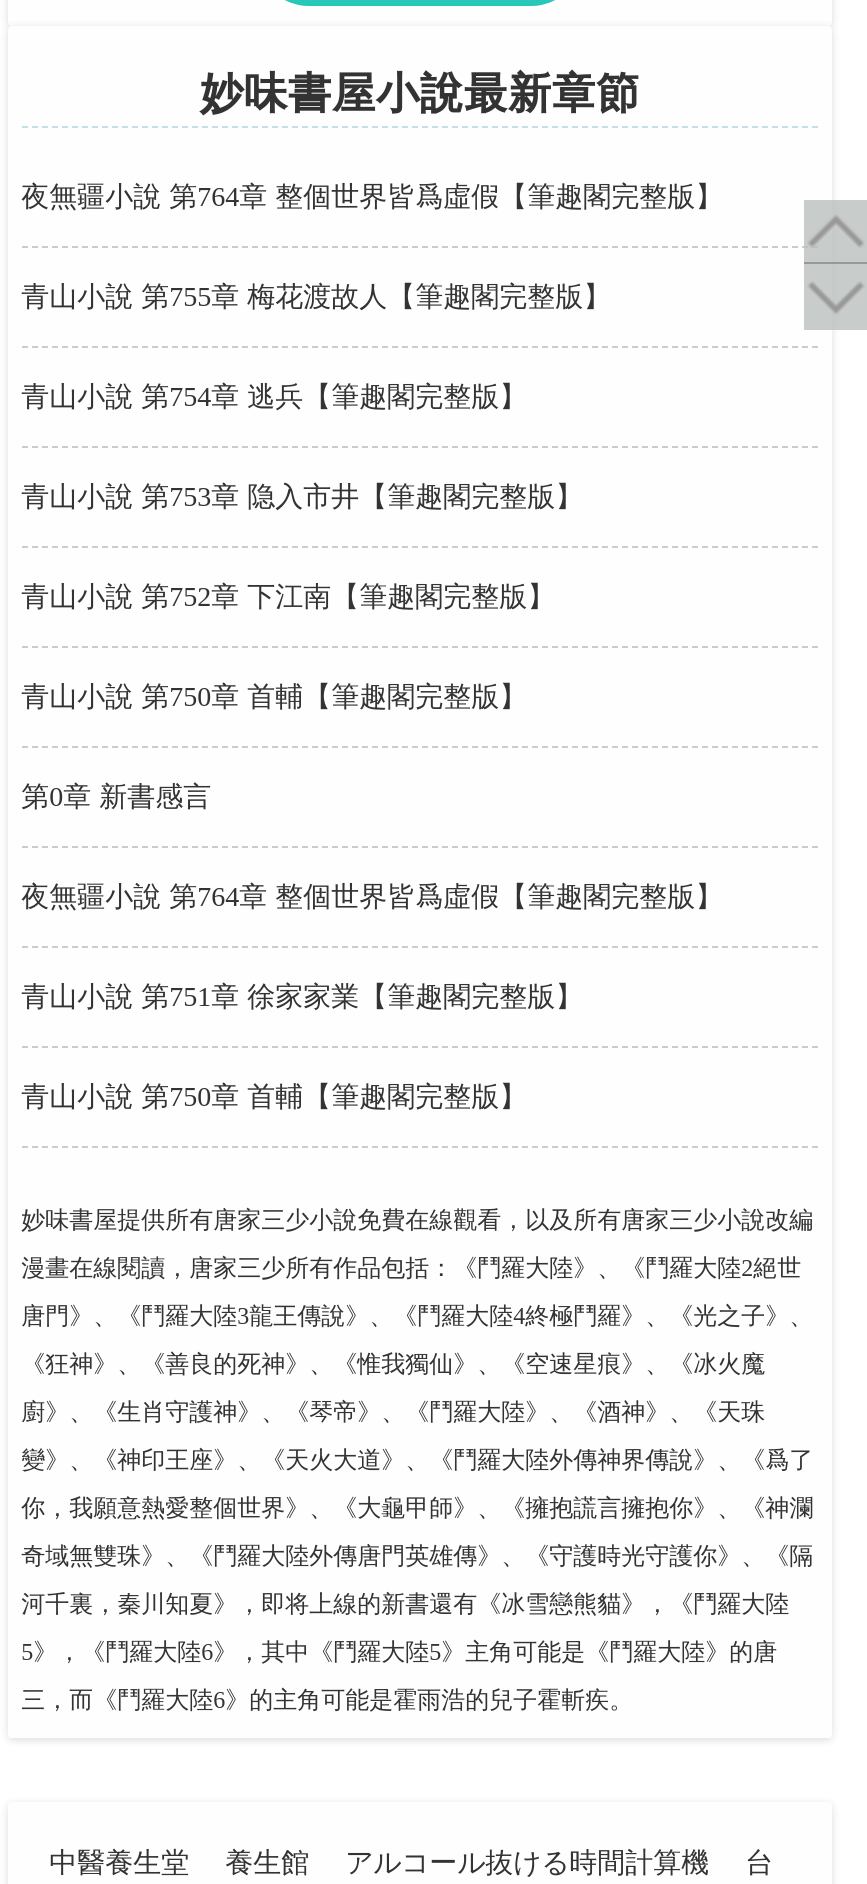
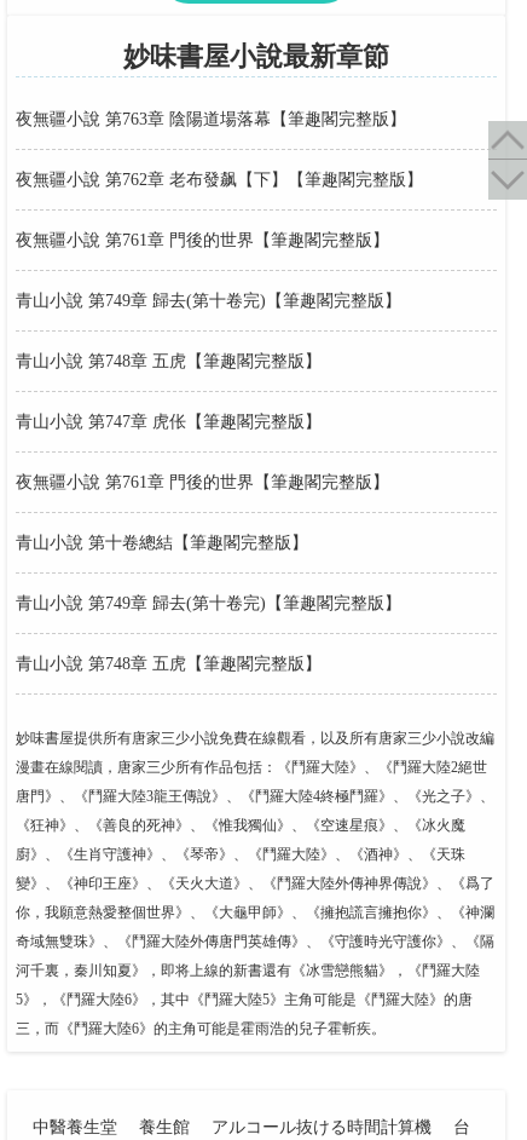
[21,183,723,213] 夜無疆小說 第764章 整個世界皆爲虛假【筆趣閣完整版】 -> [15,111,406,129] 夜無疆小說 第763章 陰陽道場落幕【筆趣閣完整版】
[21,283,611,313] 青山小說 第755章 梅花渡故人【筆趣閣完整版】 -> [15,171,423,189] 夜無疆小說 第762章 老布發飙【下】【筆趣閣完整版】
[21,383,527,413] 青山小說 第754章 逃兵【筆趣閣完整版】 -> [15,232,389,250] 夜無疆小說 第761章 門後的世界【筆趣閣完整版】
[21,483,583,513] 青山小說 第753章 隐入市井【筆趣閣完整版】 -> [15,292,401,310] 青山小說 第749章 歸去(第十卷完)【筆趣閣完整版】
[21,583,555,613] 青山小說 第752章 下江南【筆趣閣完整版】 -> [15,353,321,371] 青山小說 第748章 五虎【筆趣閣完整版】
[21,683,527,713] 青山小說 第750章 首輔【筆趣閣完整版】 -> [15,413,321,431] 青山小說 第747章 虎伥【筆趣閣完整版】
[21,783,211,813] 第0章 新書感言 -> [15,474,389,492] 夜無疆小說 第761章 門後的世界【筆趣閣完整版】
[21,883,723,913] 夜無疆小說 第764章 整個世界皆爲虛假【筆趣閣完整版】 -> [15,534,308,552] 青山小說 第十卷總結【筆趣閣完整版】
[21,983,583,1013] 青山小說 第751章 徐家家業【筆趣閣完整版】 -> [15,595,401,613] 青山小說 第749章 歸去(第十卷完)【筆趣閣完整版】
[21,1083,527,1113] 青山小說 第750章 首輔【筆趣閣完整版】 -> [15,655,321,673] 青山小說 第748章 五虎【筆趣閣完整版】

